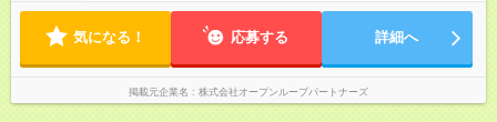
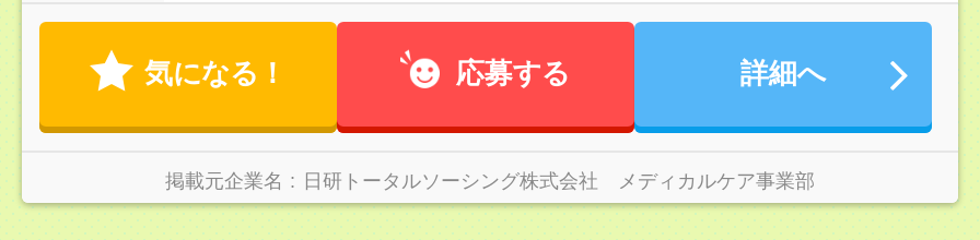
[199,87,368,98] 株式会社オープンループパートナーズ -> [303,170,815,192] 日研トータルソーシング株式会社 メディカルケア事業部

